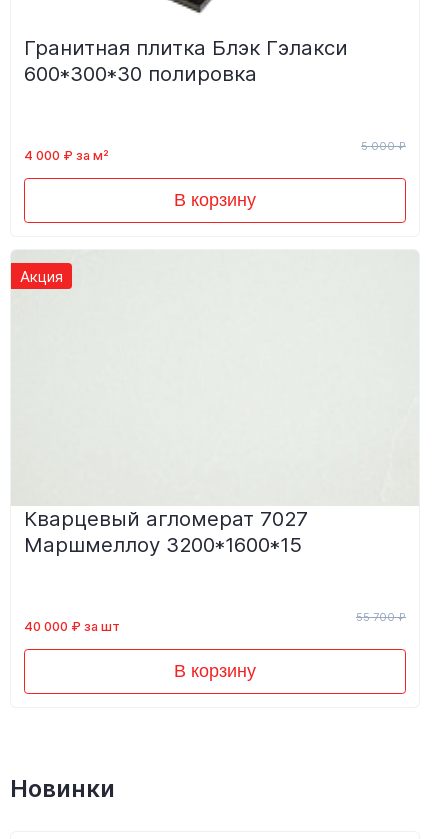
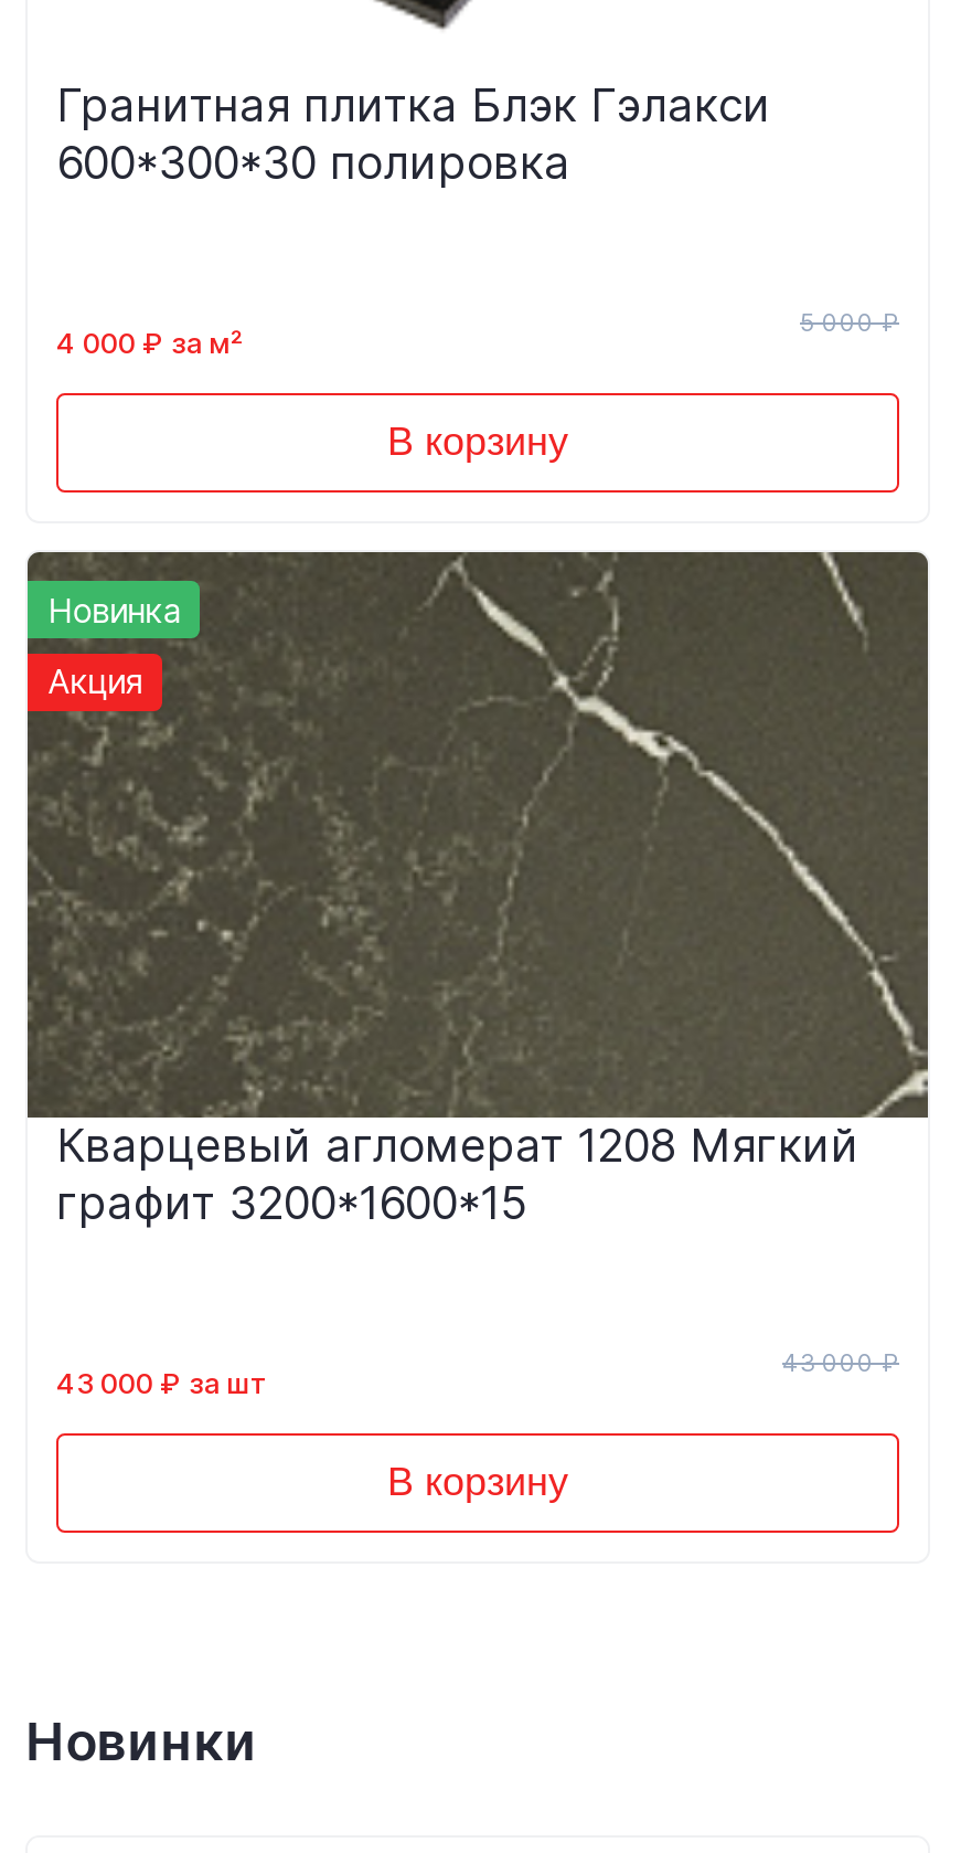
none -> [25,550,930,1120] [image] | Новинка
moved [20,267,63,286] -> [48,661,143,703]: Акция
[24,506,308,557] Кварцевый агломерат 7027 | Маршмеллоу 3200*1600*15 -> [56,1119,859,1231] Кварцевый агломерат 1208 Мягкий | графит 3200*1600*15
[356,610,406,624] 55 700 ₽ -> [782,1347,899,1378] 43 000 ₽
[24,619,120,634] 40 000 ₽ за шт -> [56,1367,268,1400] 43 000 ₽ за шт

